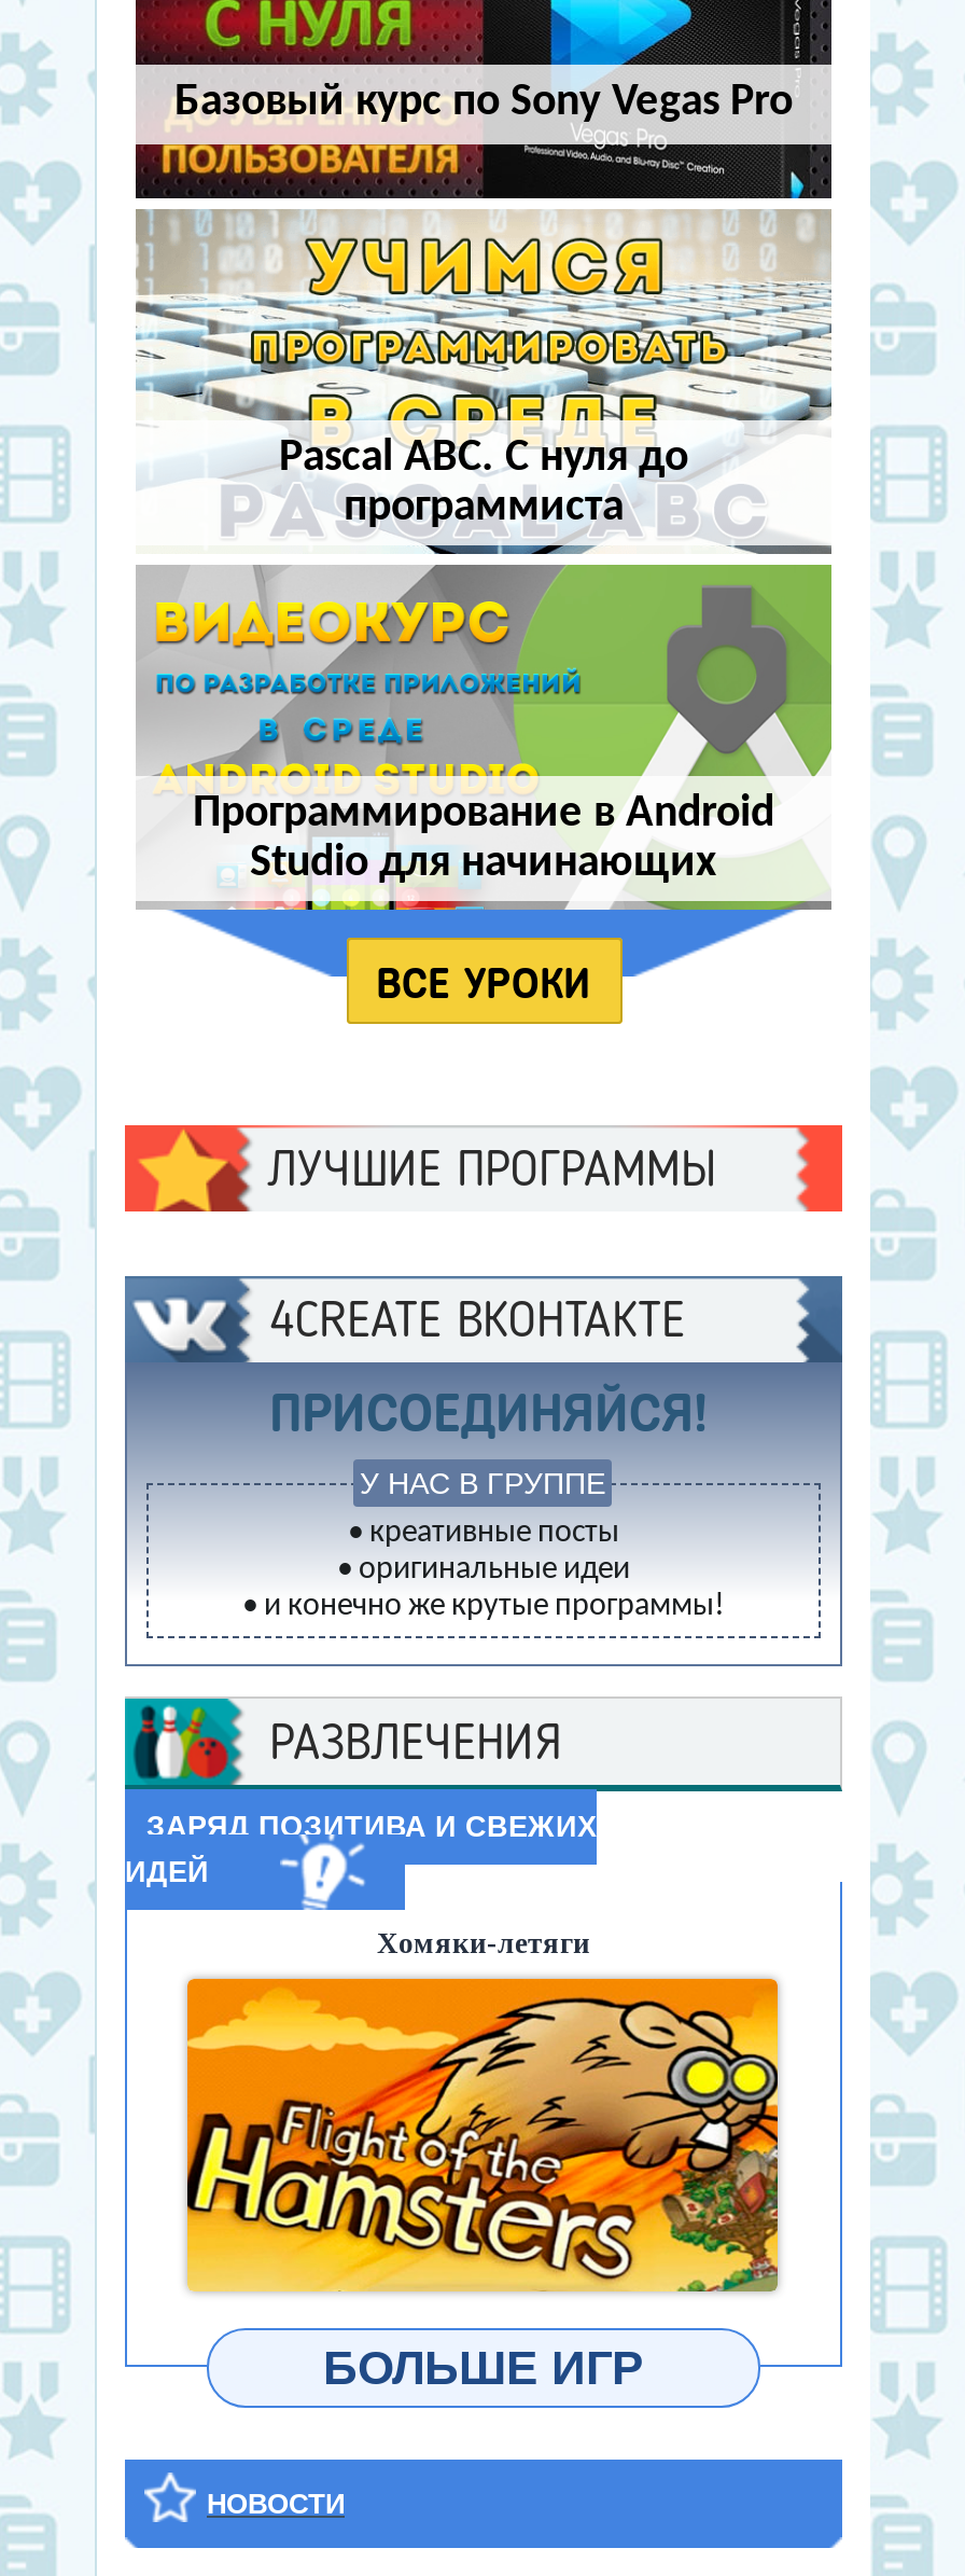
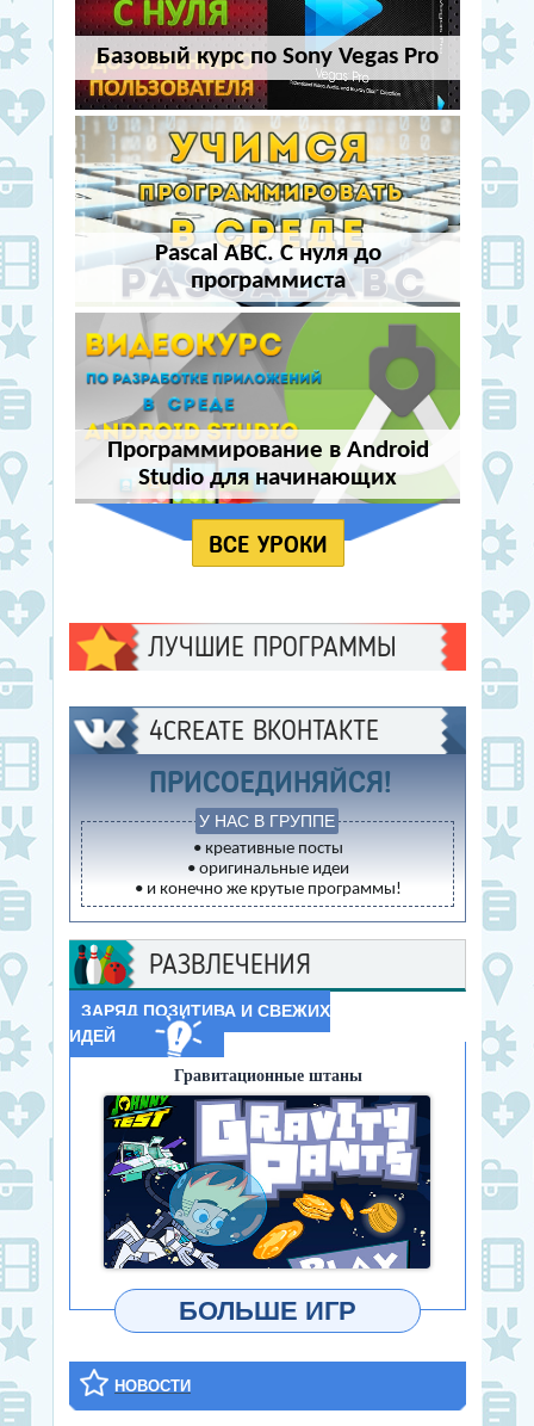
[377,1926,590,1959] Хомяки-летяги -> [173,1066,362,1084] Гравитационные штаны
[185,1977,780,2294] [image] -> [103,1094,431,1270] [image]

